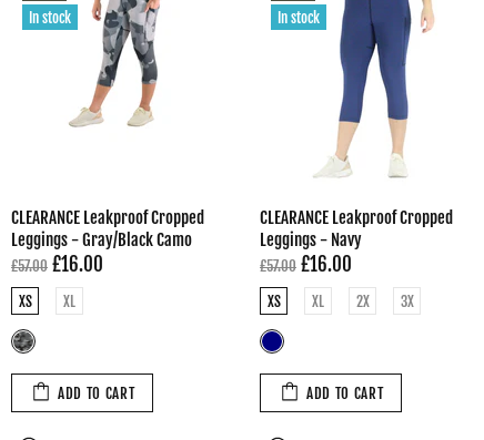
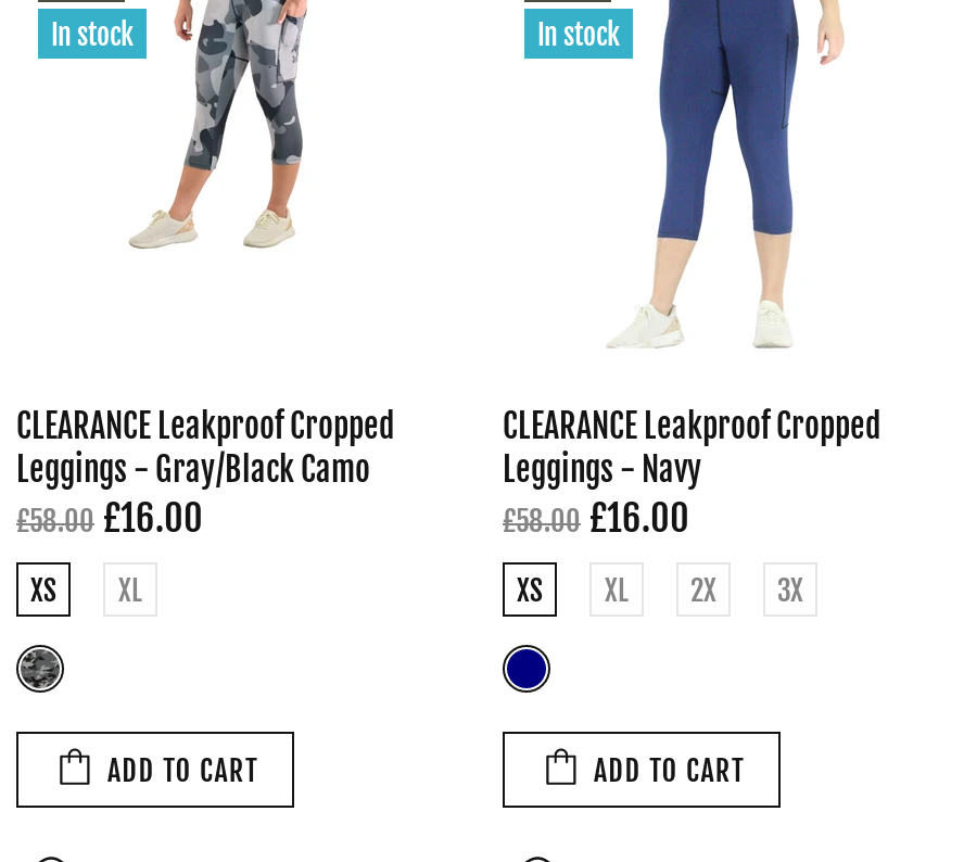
[11,253,103,276] £57.00 £16.00 -> [16,495,203,541] £58.00 £16.00
[260,253,352,276] £57.00 £16.00 -> [503,495,689,541] £58.00 £16.00

